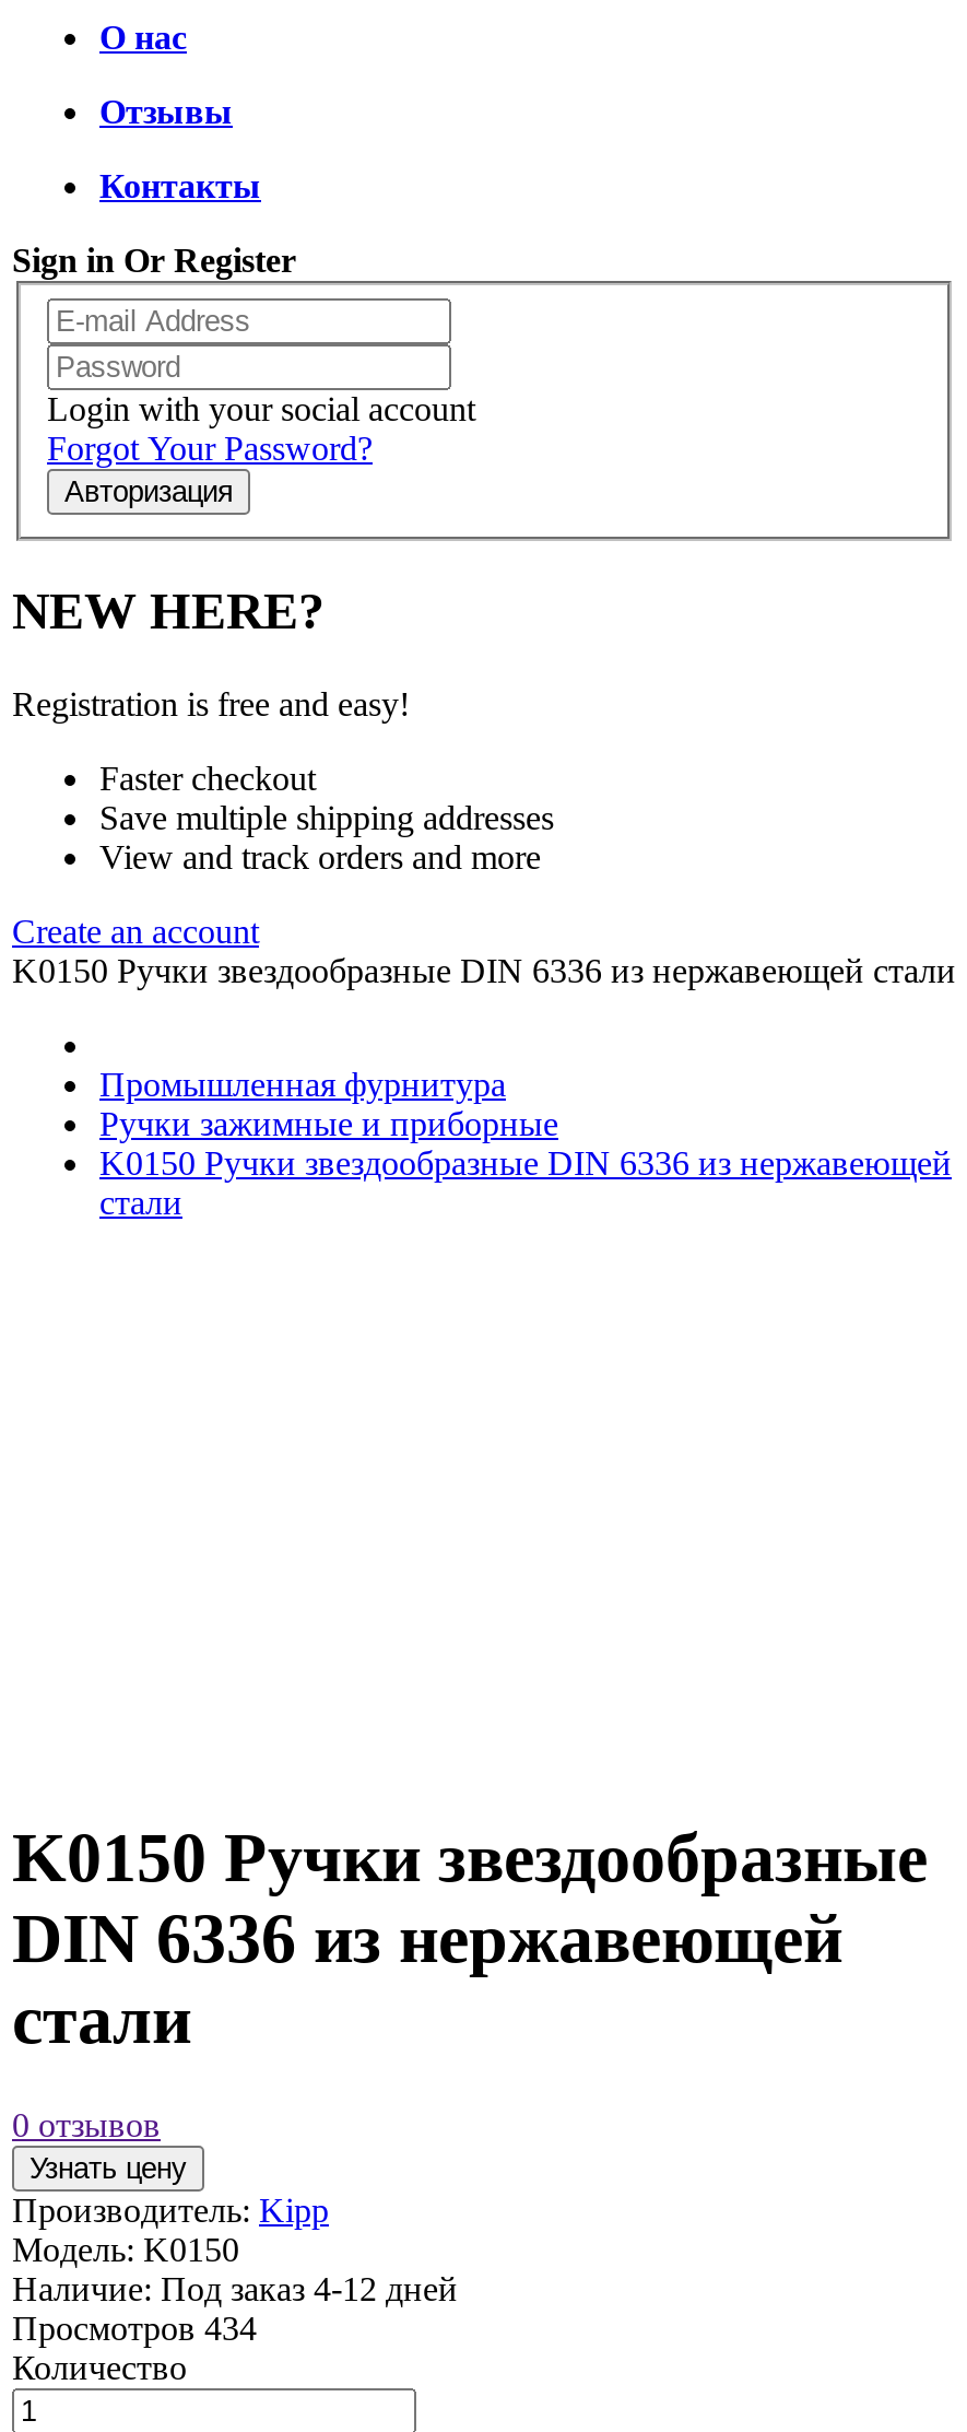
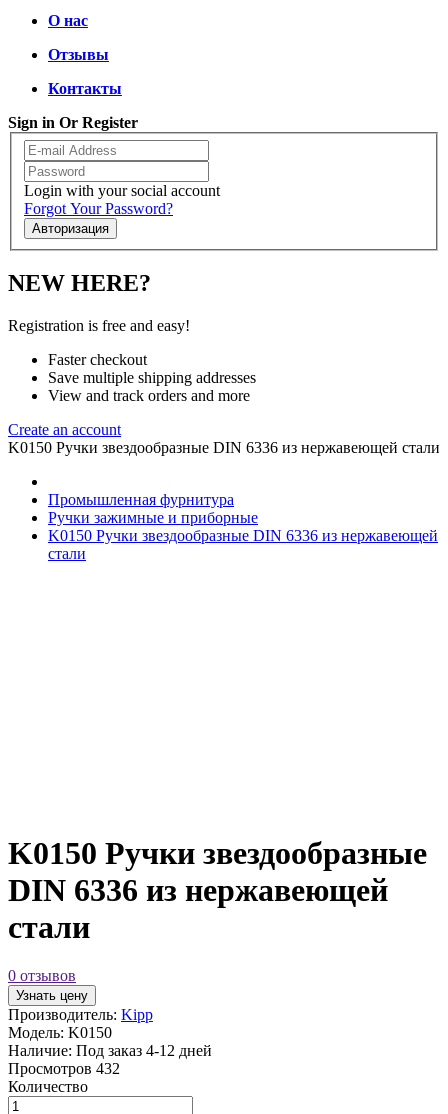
[12,2310,257,2347] Просмотров 434 -> [8,1060,120,1077] Просмотров 432

